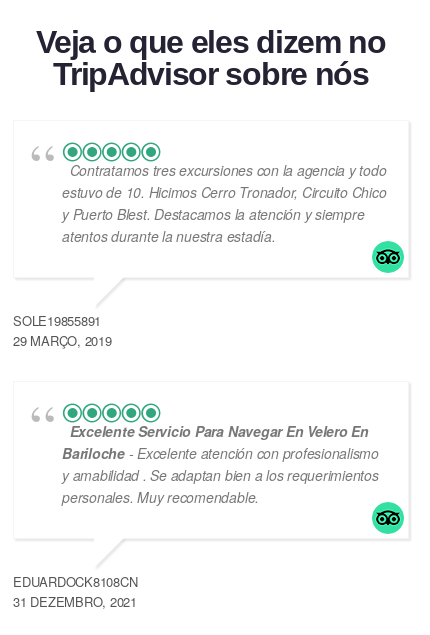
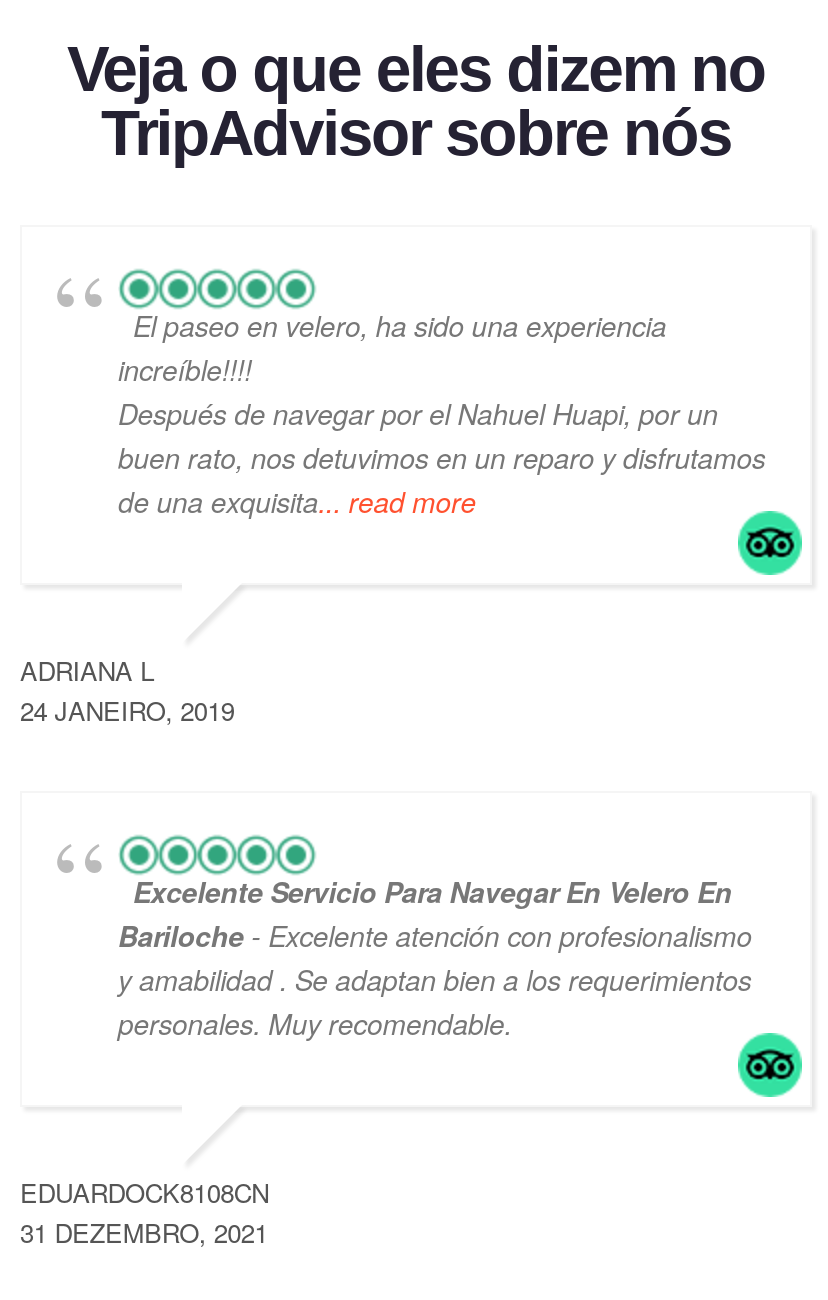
[62,160,386,246] Contratamos tres excursiones con la agencia y todo | estuvo de 10. Hicimos Cerro Tronador, Circuito Chico | y Puerto Blest. Destacamos la atención y siempre | atentos durante la nuestra estadía. -> [118,305,766,521] El paseo en velero, ha sido una experiencia | increíble!!!! | Después de navegar por el Nahuel Huapi, por un | buen rato, nos detuvimos en un reparo y disfrutamos | de una exquisita... read more
[13,311,112,350] SOLE19855891 | 29 MARÇO, 2019 -> [20,651,234,729] ADRIANA L | 24 JANEIRO, 2019

